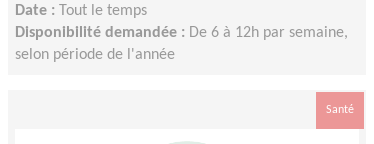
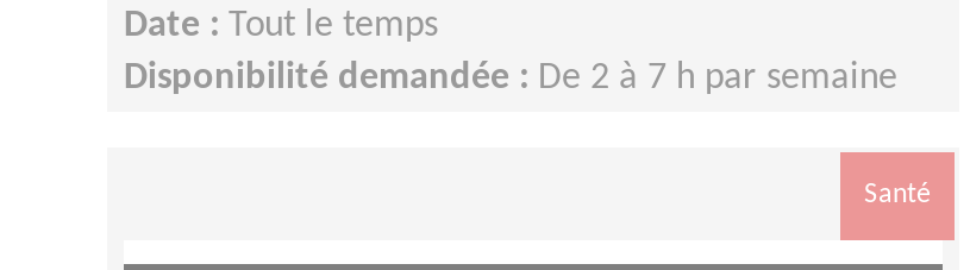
[15,25,348,63] Disponibilité demandée : De 6 à 12h par semaine, | selon période de l'année -> [124,60,897,98] Disponibilité demandée : De 2 à 7 h par semaine

